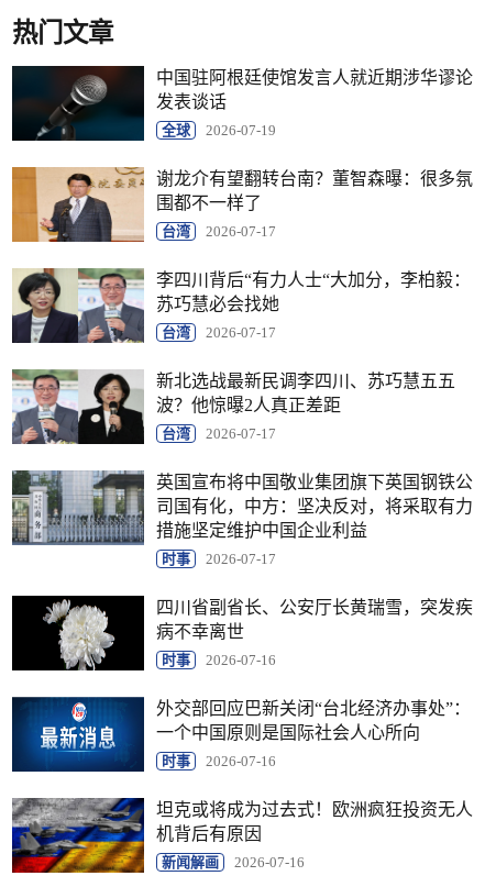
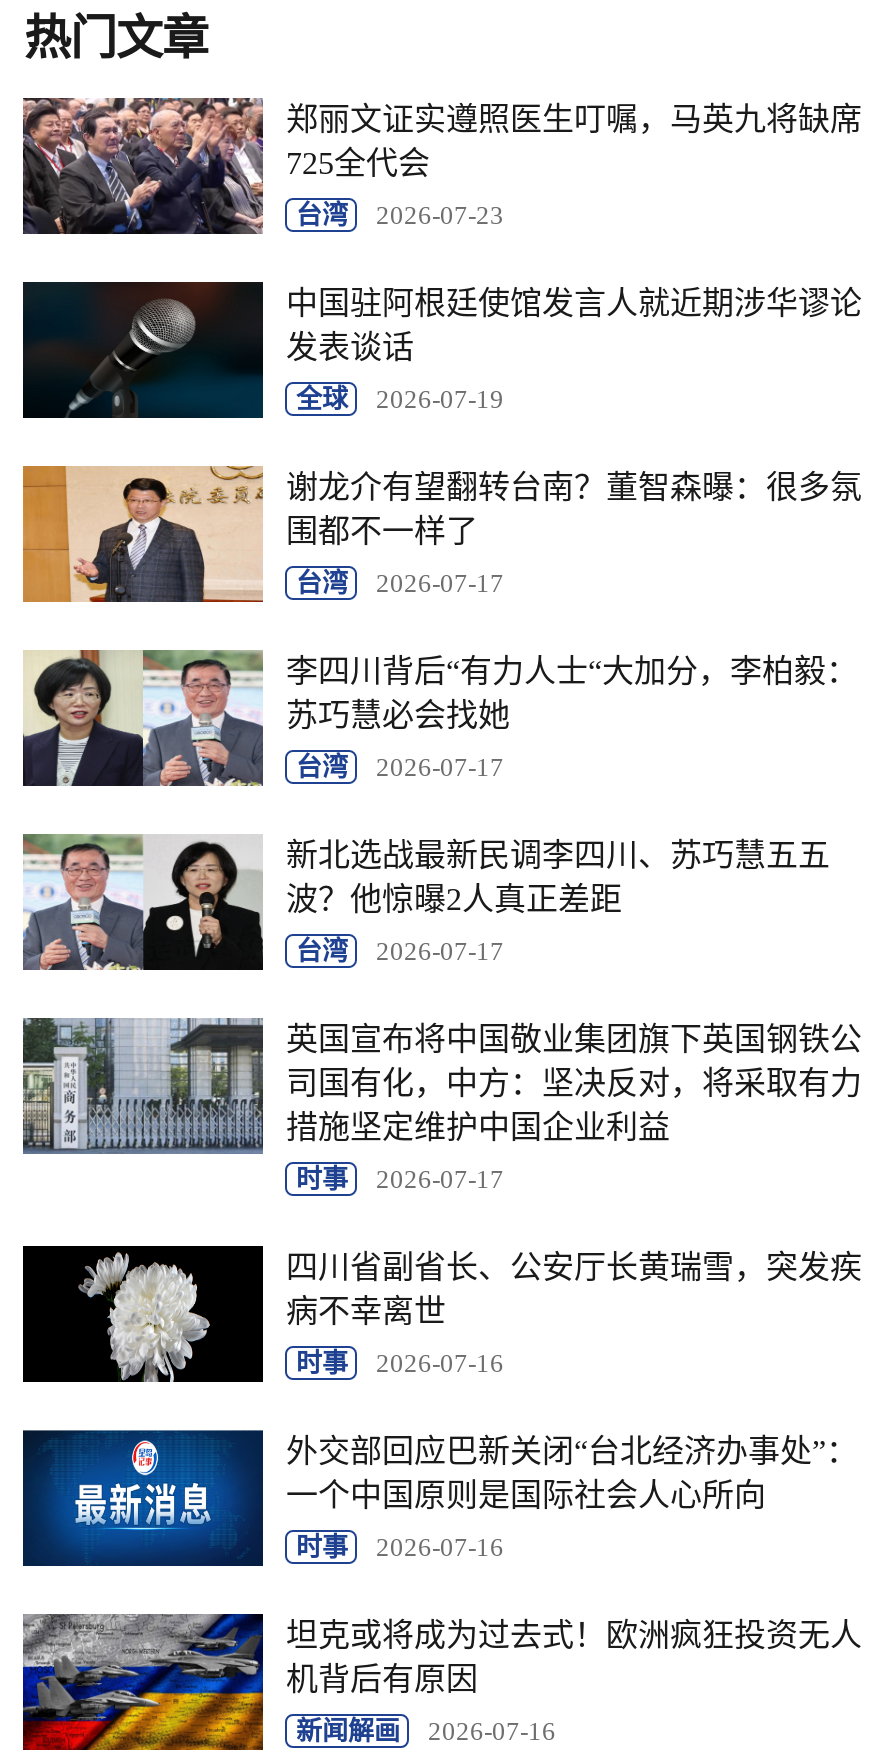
none -> [21,96,862,236] [image] | 郑丽文证实遵照医生叮嘱，马英九将缺席 | 725全代会 | 台湾 | 2026-07-23

